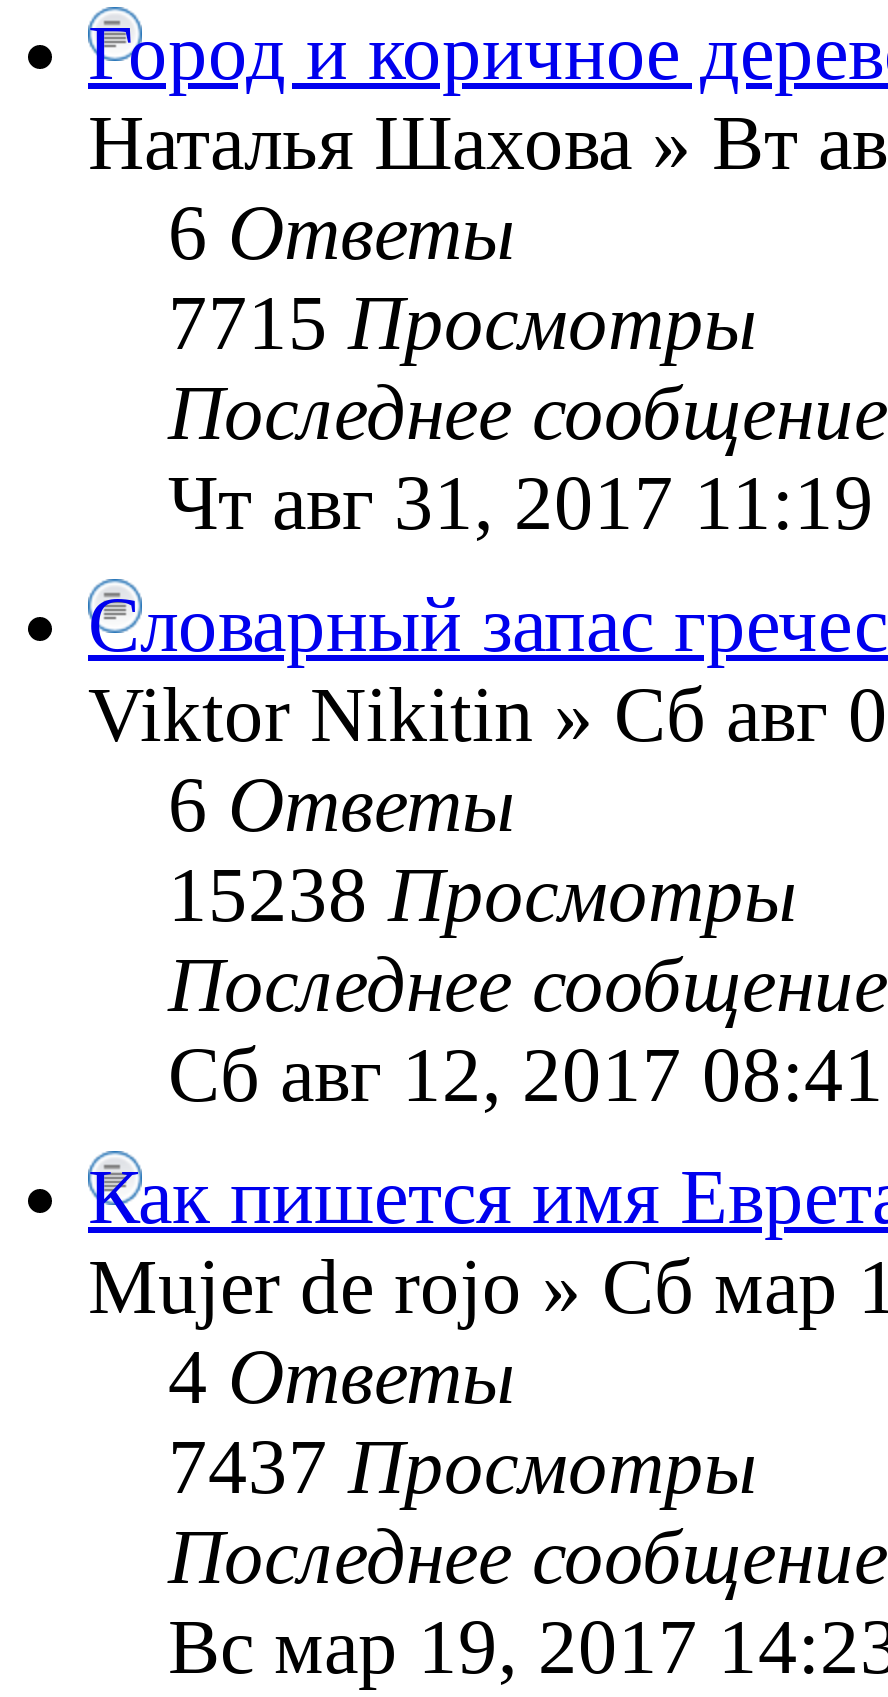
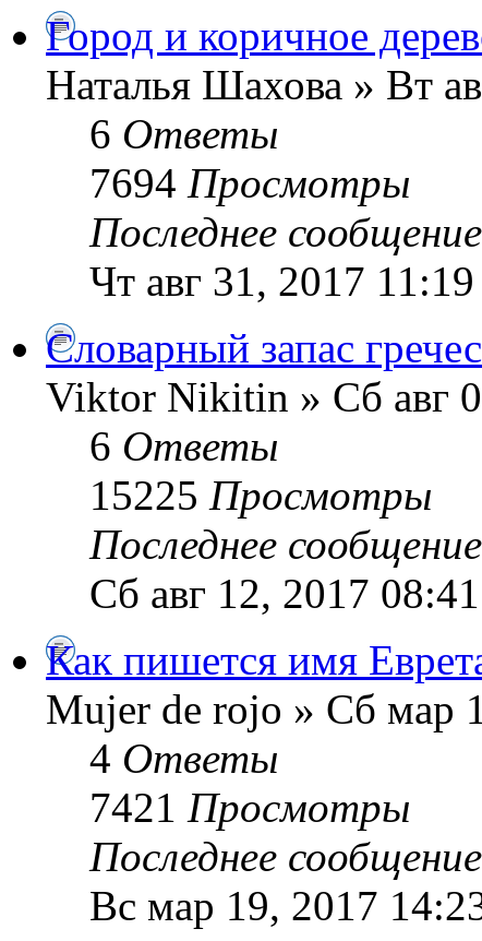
[168,279,756,365] 7715 Просмотры -> [89,159,410,206] 7694 Просмотры
[168,851,796,937] 15238 Просмотры -> [89,471,432,518] 15225 Просмотры
[168,1423,756,1509] 7437 Просмотры -> [89,784,410,831] 7421 Просмотры

